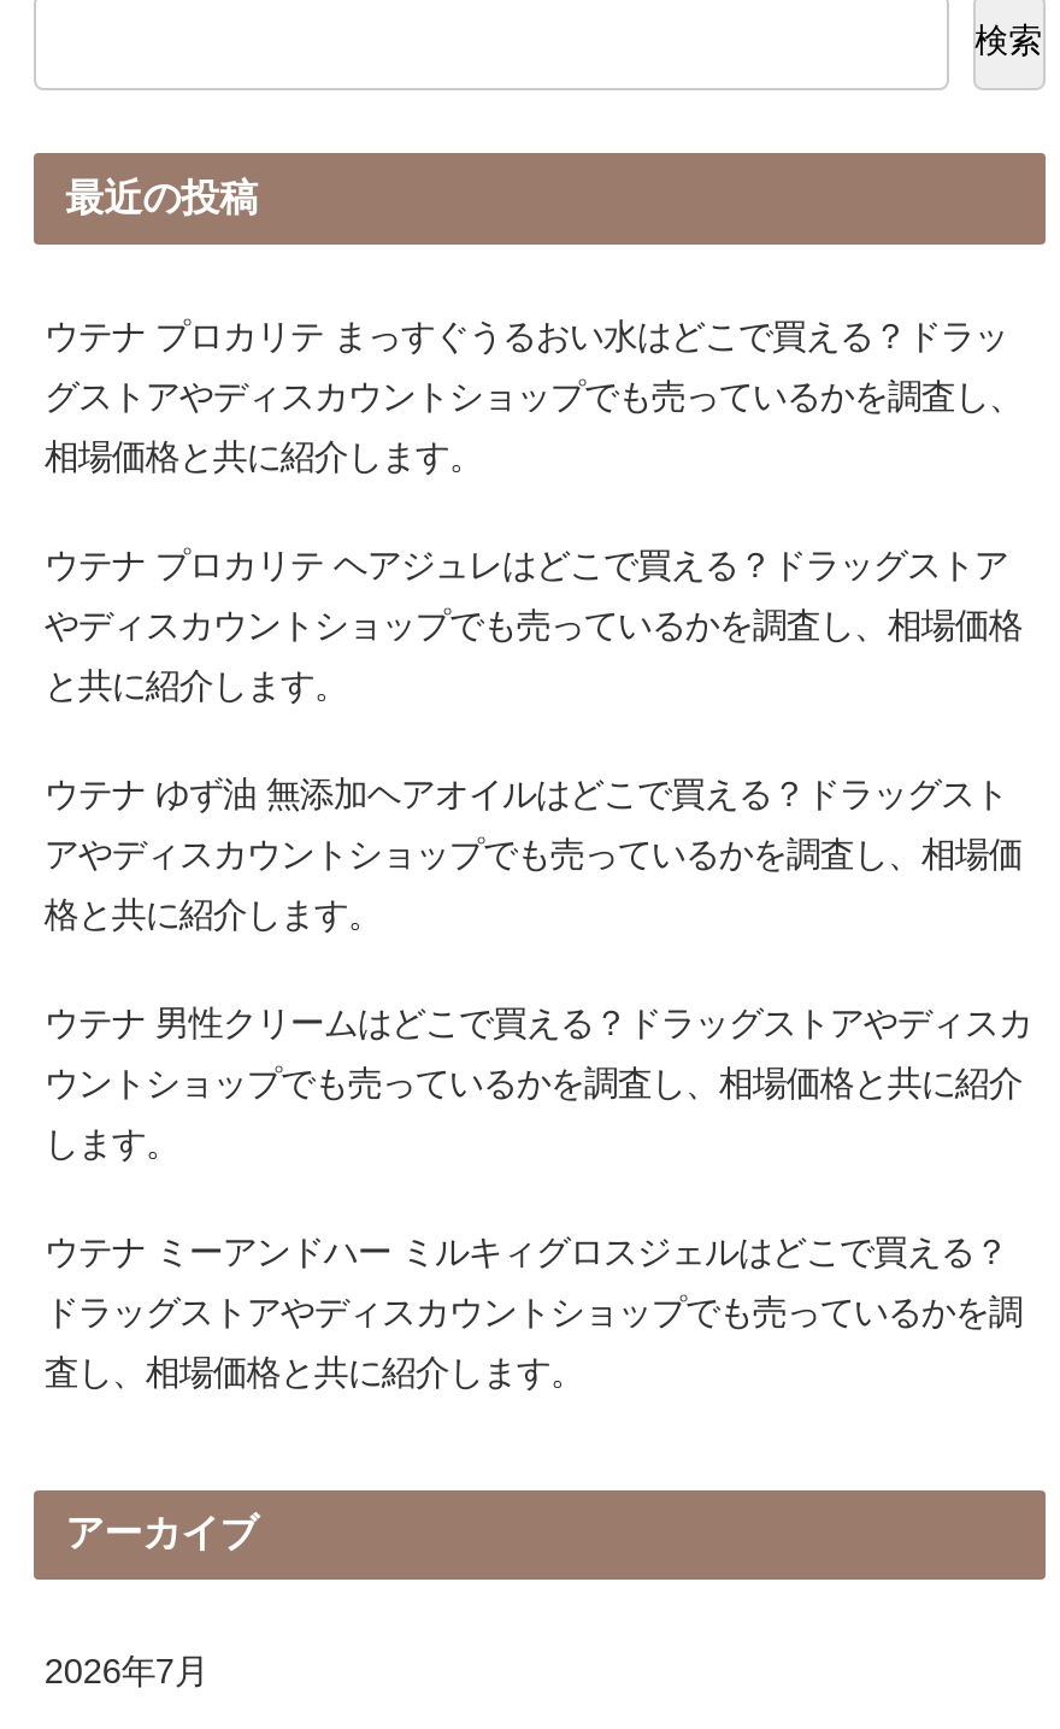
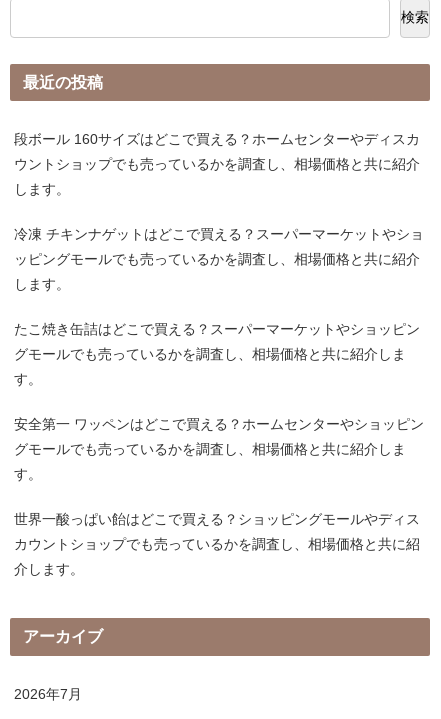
[44,317,1032,1042] ウテナ プロカリテ まっすぐうるおい水はどこで買える？ドラッ | グストアやディスカウントショップでも売っているかを調査し、 | 相場価格と共に紹介します。 | ウテナ プロカリテ ヘアジュレはどこで買える？ドラッグストア | やディスカウントショップでも売っているかを調査し、相場価格 | と共に紹介します。 | ウテナ ゆず油 無添加ヘアオイルはどこで買える？ドラッグスト | アやディスカウントショップでも売っているかを調査し、相場価 | 格と共に紹介します。 | ウテナ 男性クリームはどこで買える？ドラッグストアやディスカ -> [14,131,420,147] 段ボール 160サイズはどこで買える？ホームセンターやディスカ
moved [44,1064,1022,1162] -> [14,156,420,197]: ウントショップでも売っているかを調査し、相場価格と共に紹介 | します。
[44,1232,1022,1391] ウテナ ミーアンドハー ミルキィグロスジェルはどこで買える？ | ドラッグストアやディスカウントショップでも売っているかを調 | 査し、相場価格と共に紹介します。 -> [14,226,424,577] 冷凍 チキンナゲットはどこで買える？スーパーマーケットやショ | ッピングモールでも売っているかを調査し、相場価格と共に紹介 | します。 | たこ焼き缶詰はどこで買える？スーパーマーケットやショッピン | グモールでも売っているかを調査し、相場価格と共に紹介しま | す。 | 安全第一 ワッペンはどこで買える？ホームセンターやショッピン | グモールでも売っているかを調査し、相場価格と共に紹介しま | す。 | 世界一酸っぱい飴はどこで買える？ショッピングモールやディス | カウントショップでも売っているかを調査し、相場価格と共に紹 | 介します。

